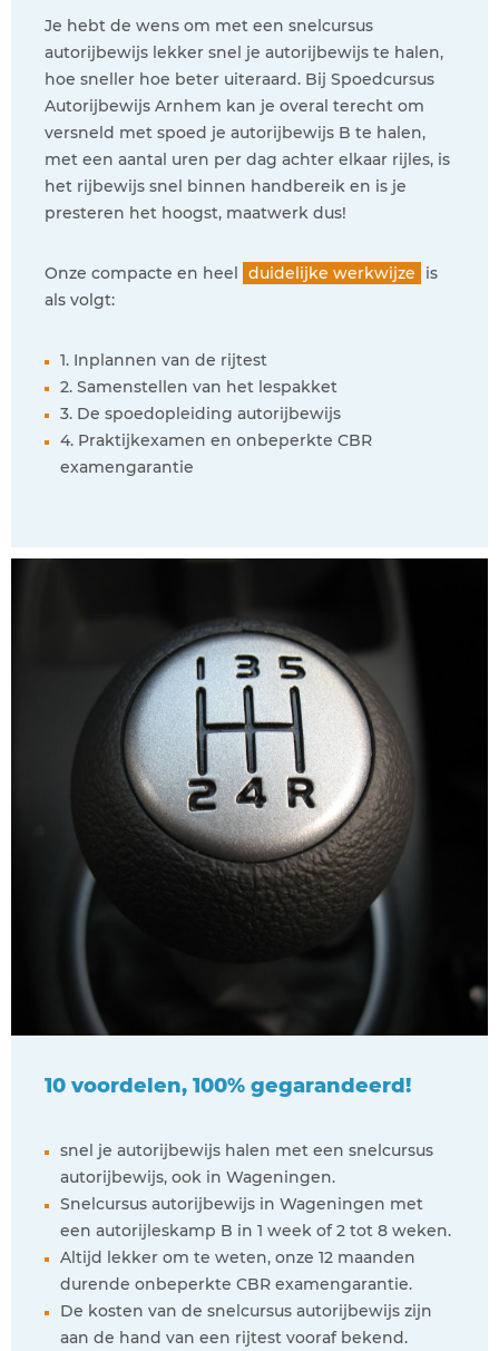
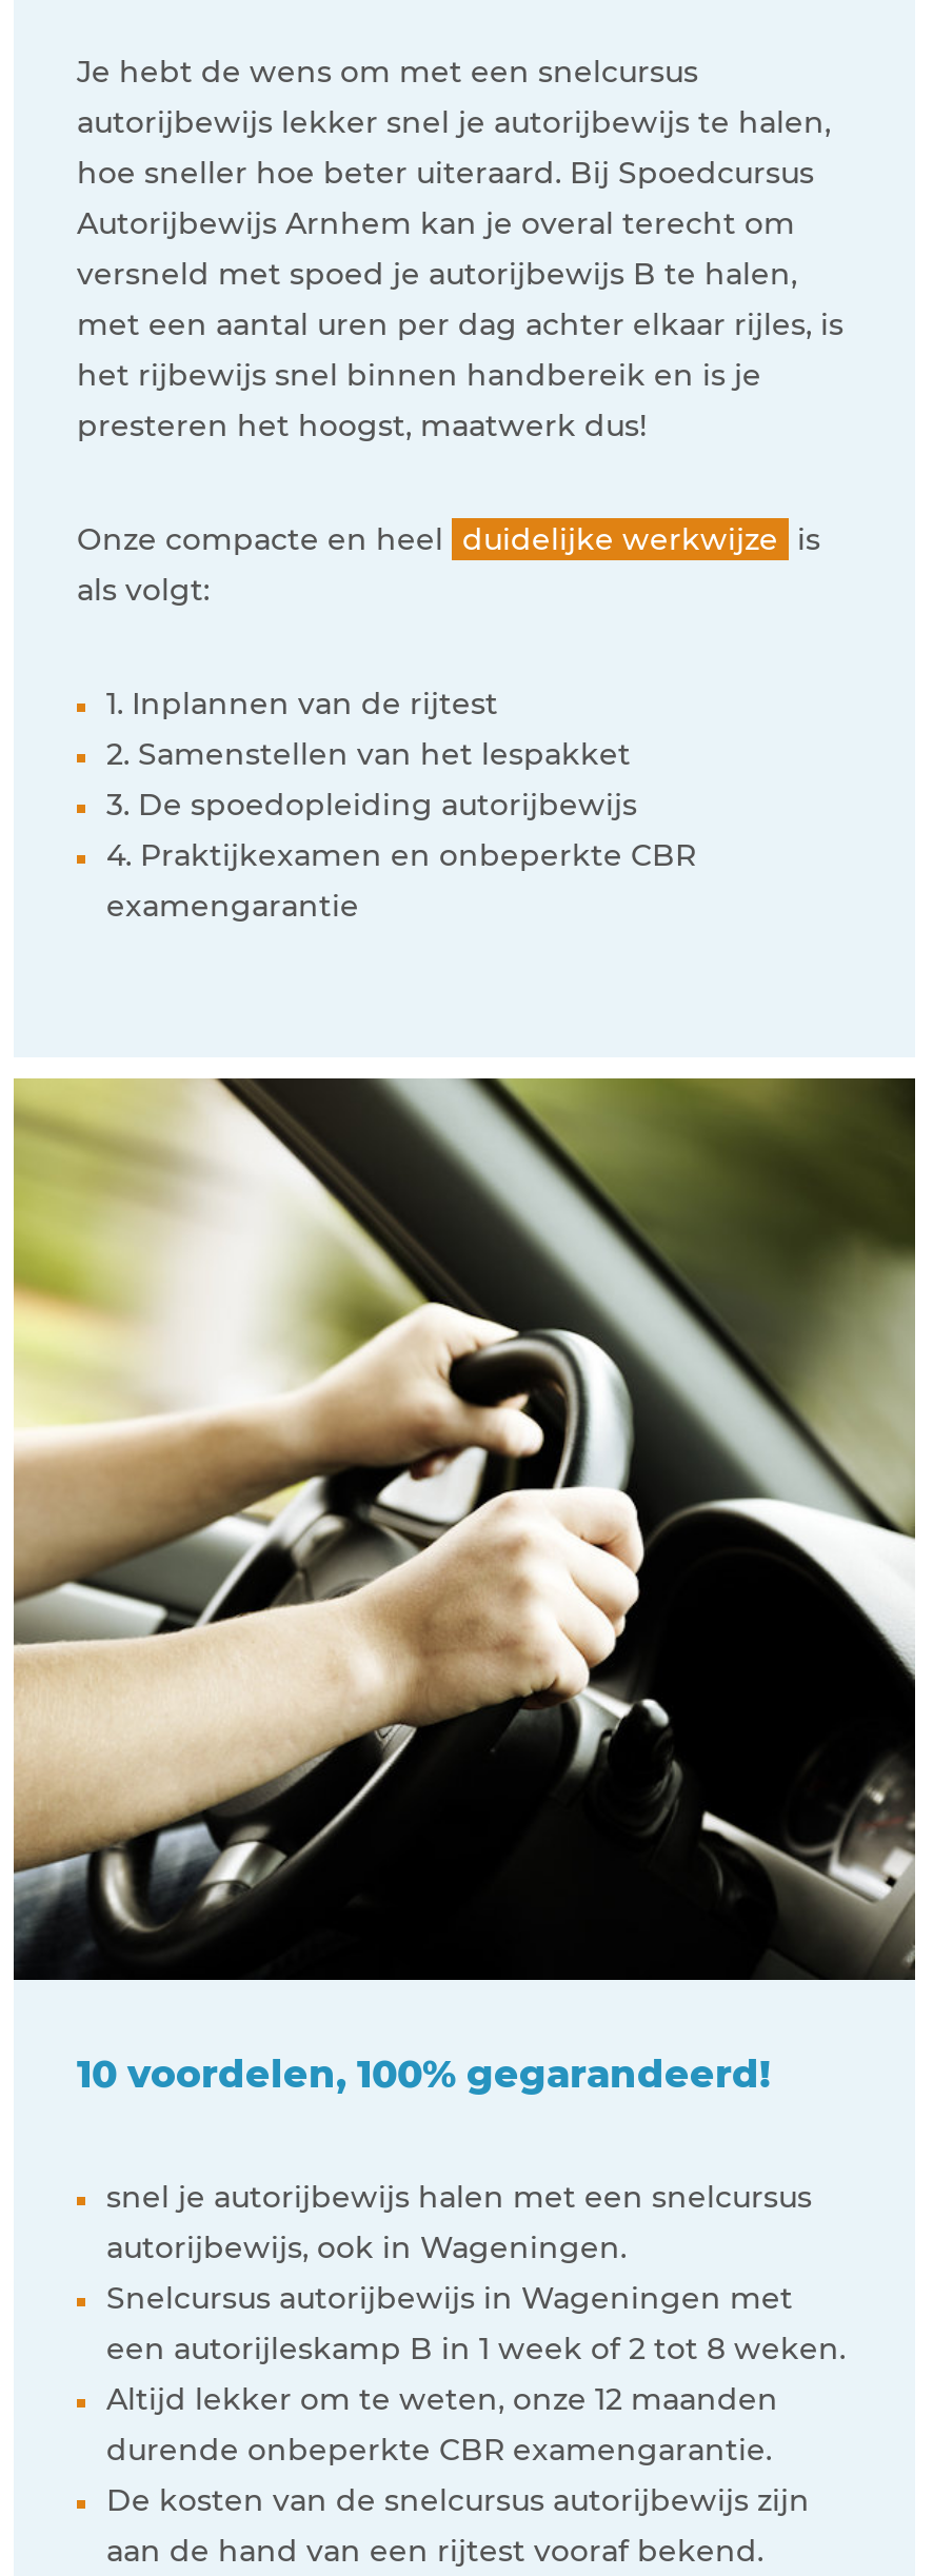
[10,557,489,1036] [image] -> [12,1076,917,1978] [image]

